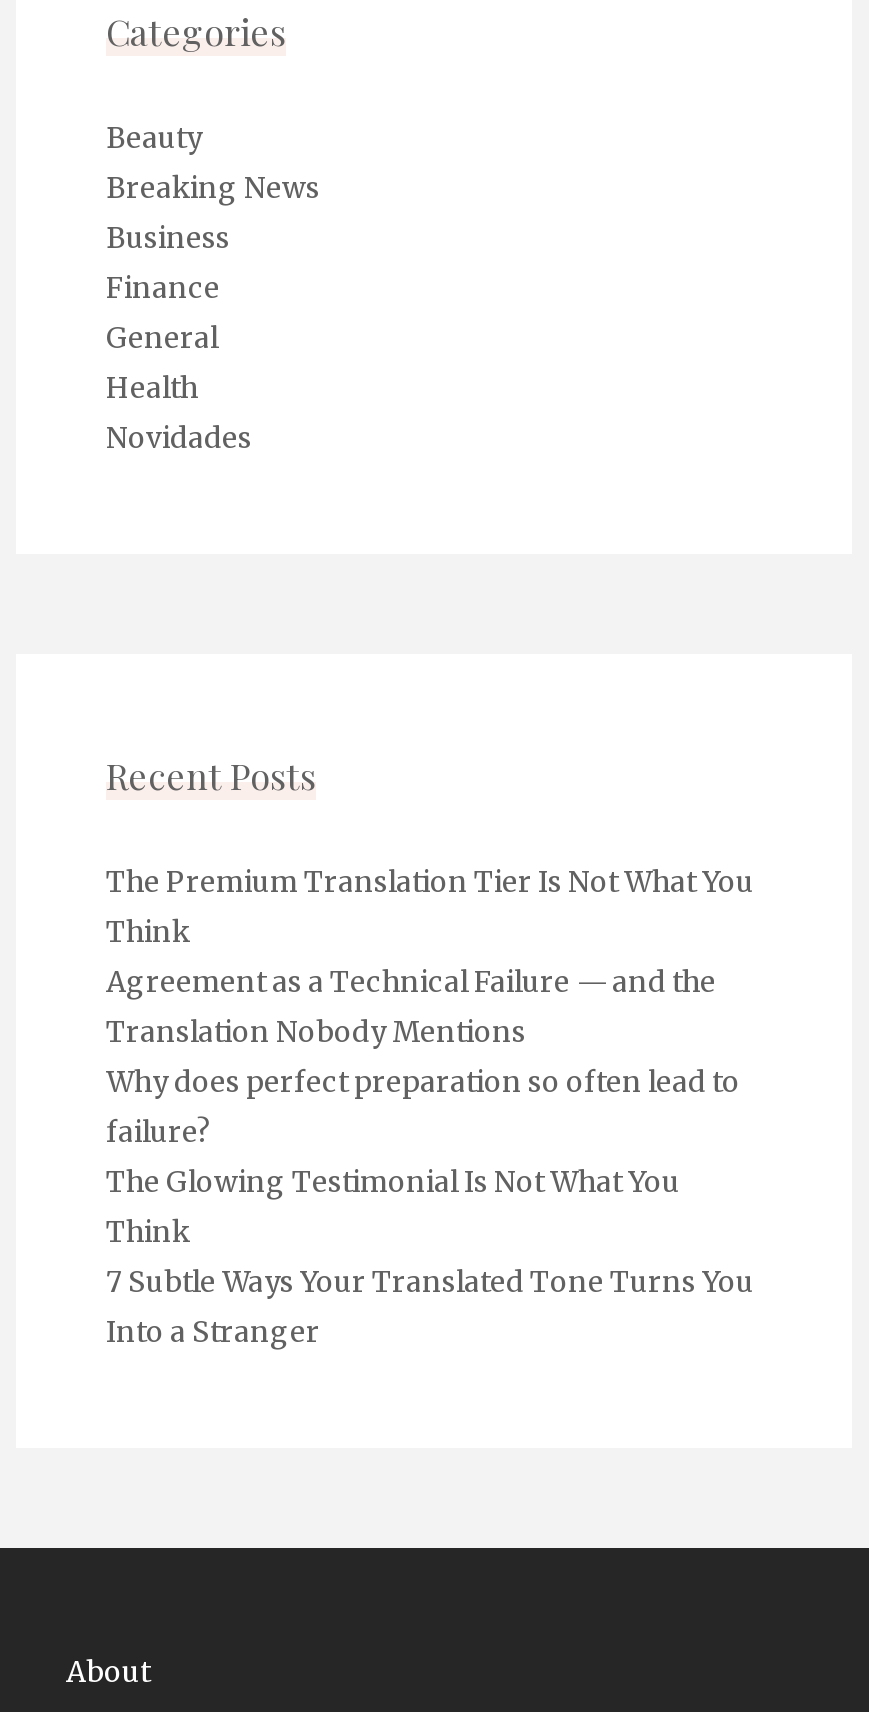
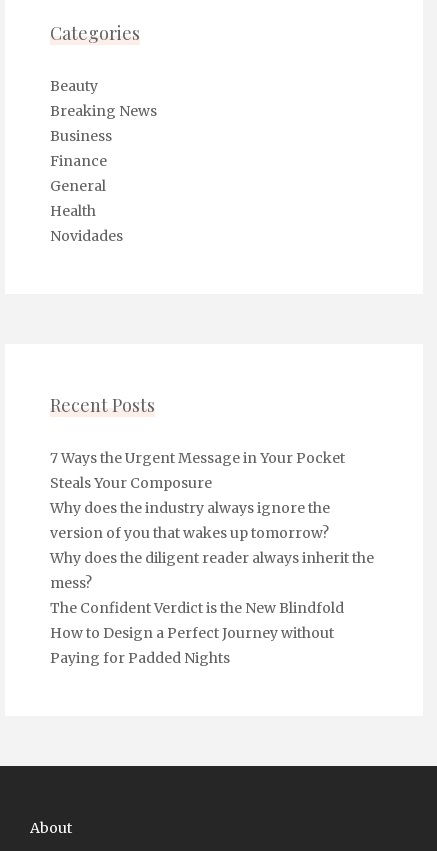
[106,864,754,1350] The Premium Translation Tier Is Not What You | Think | Agreement as a Technical Failure — and the | Translation Nobody Mentions | Why does perfect preparation so often lead to | failure? | The Glowing Testimonial Is Not What You | Think | 7 Subtle Ways Your Translated Tone Turns You | Into a Stranger -> [50,449,374,667] 7 Ways the Urgent Message in Your Pocket | Steals Your Composure | Why does the industry always ignore the | version of you that wakes up tomorrow? | Why does the diligent reader always inherit the | mess? | The Confident Verdict is the New Blindfold | How to Design a Perfect Journey without | Paying for Padded Nights

